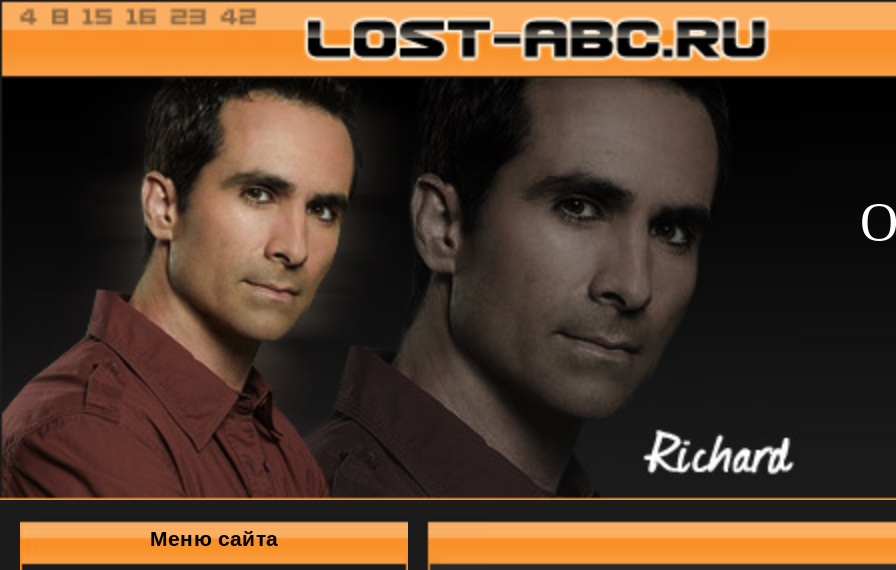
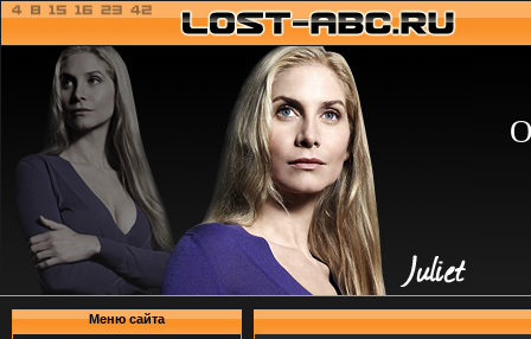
[6,76,794,500] [image] -> [4,45,469,296] [image]

